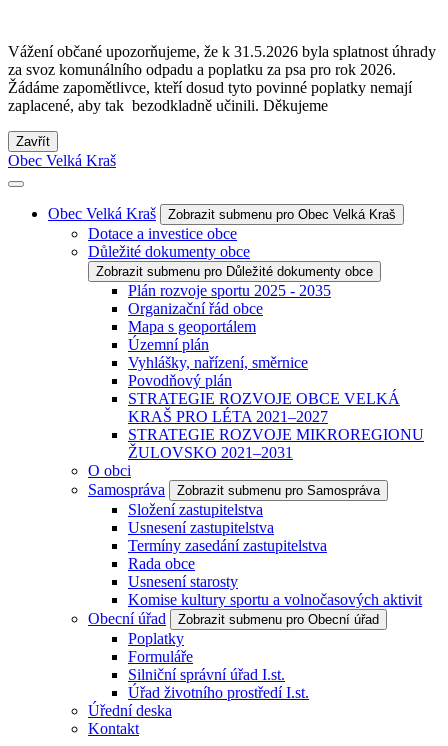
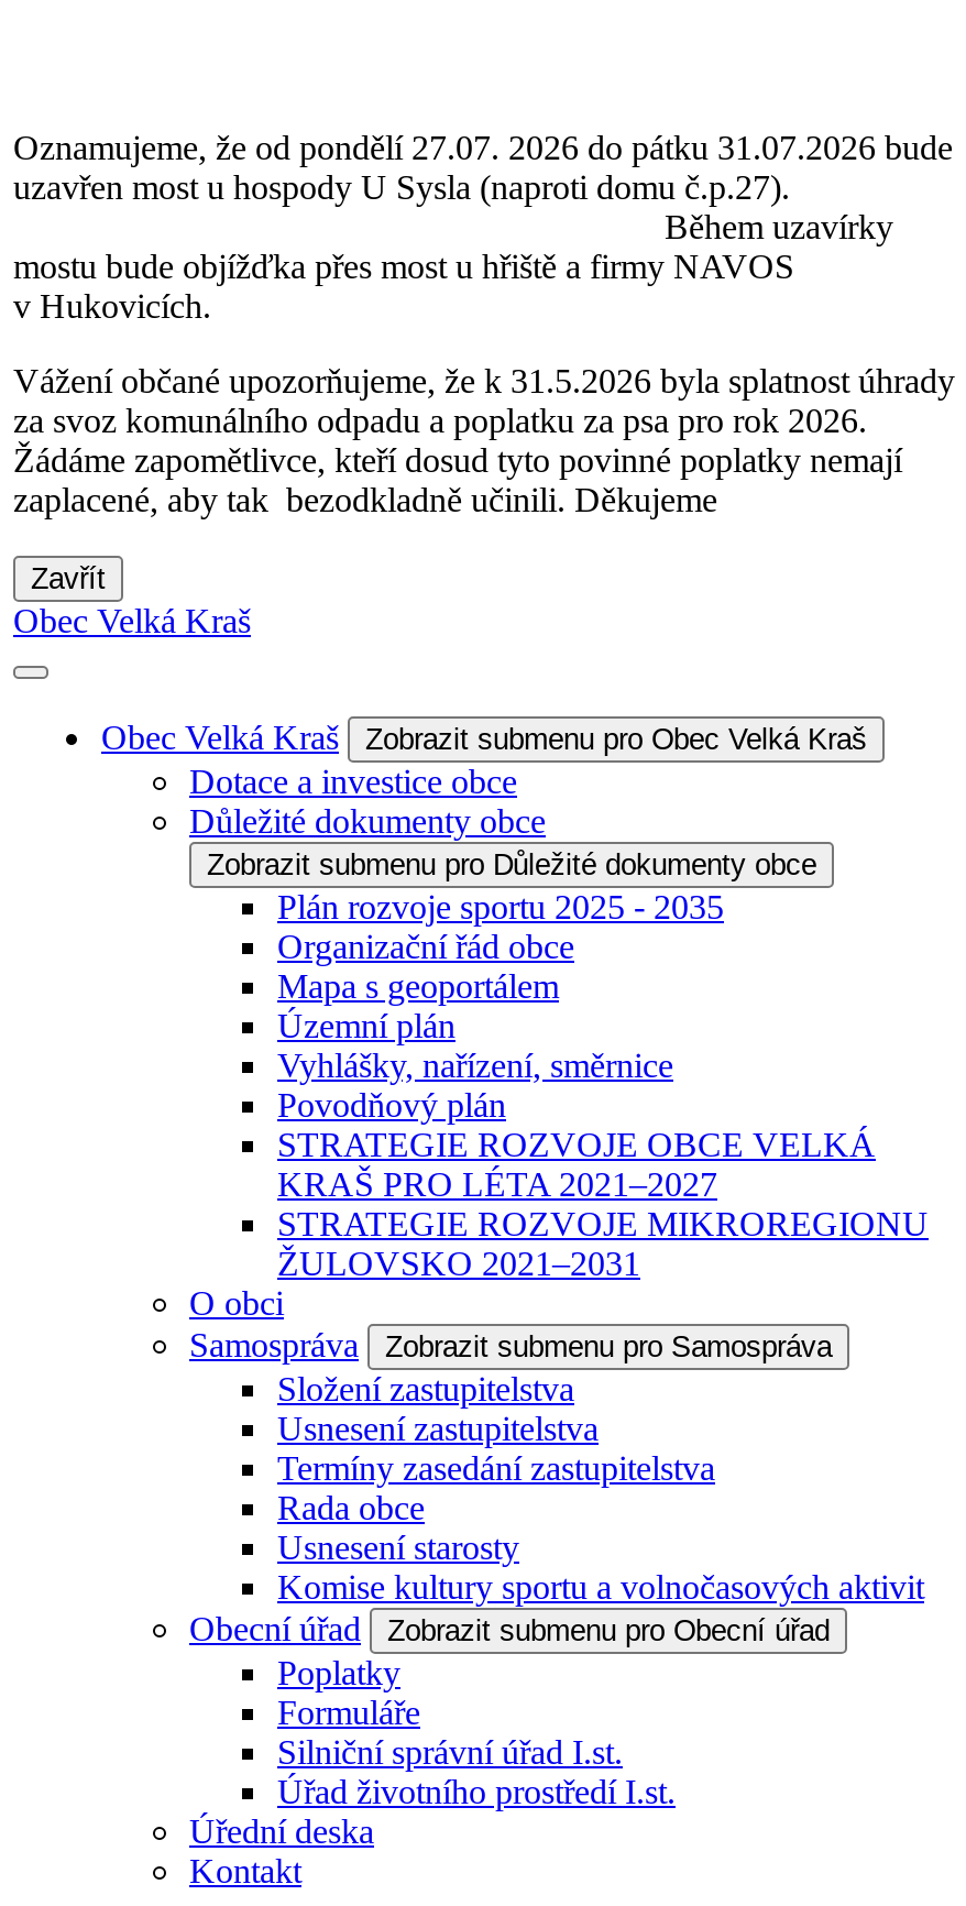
none -> [13,128,953,324] Oznamujeme, že od pondělí 27.07. 2026 do pátku 31.07.2026 bude | uzavřen most u hospody U Sysla (naproti domu č.p.27). | Během uzavírky | mostu bude objížďka přes most u hřiště a firmy NAVOS | v Hukovicích.

